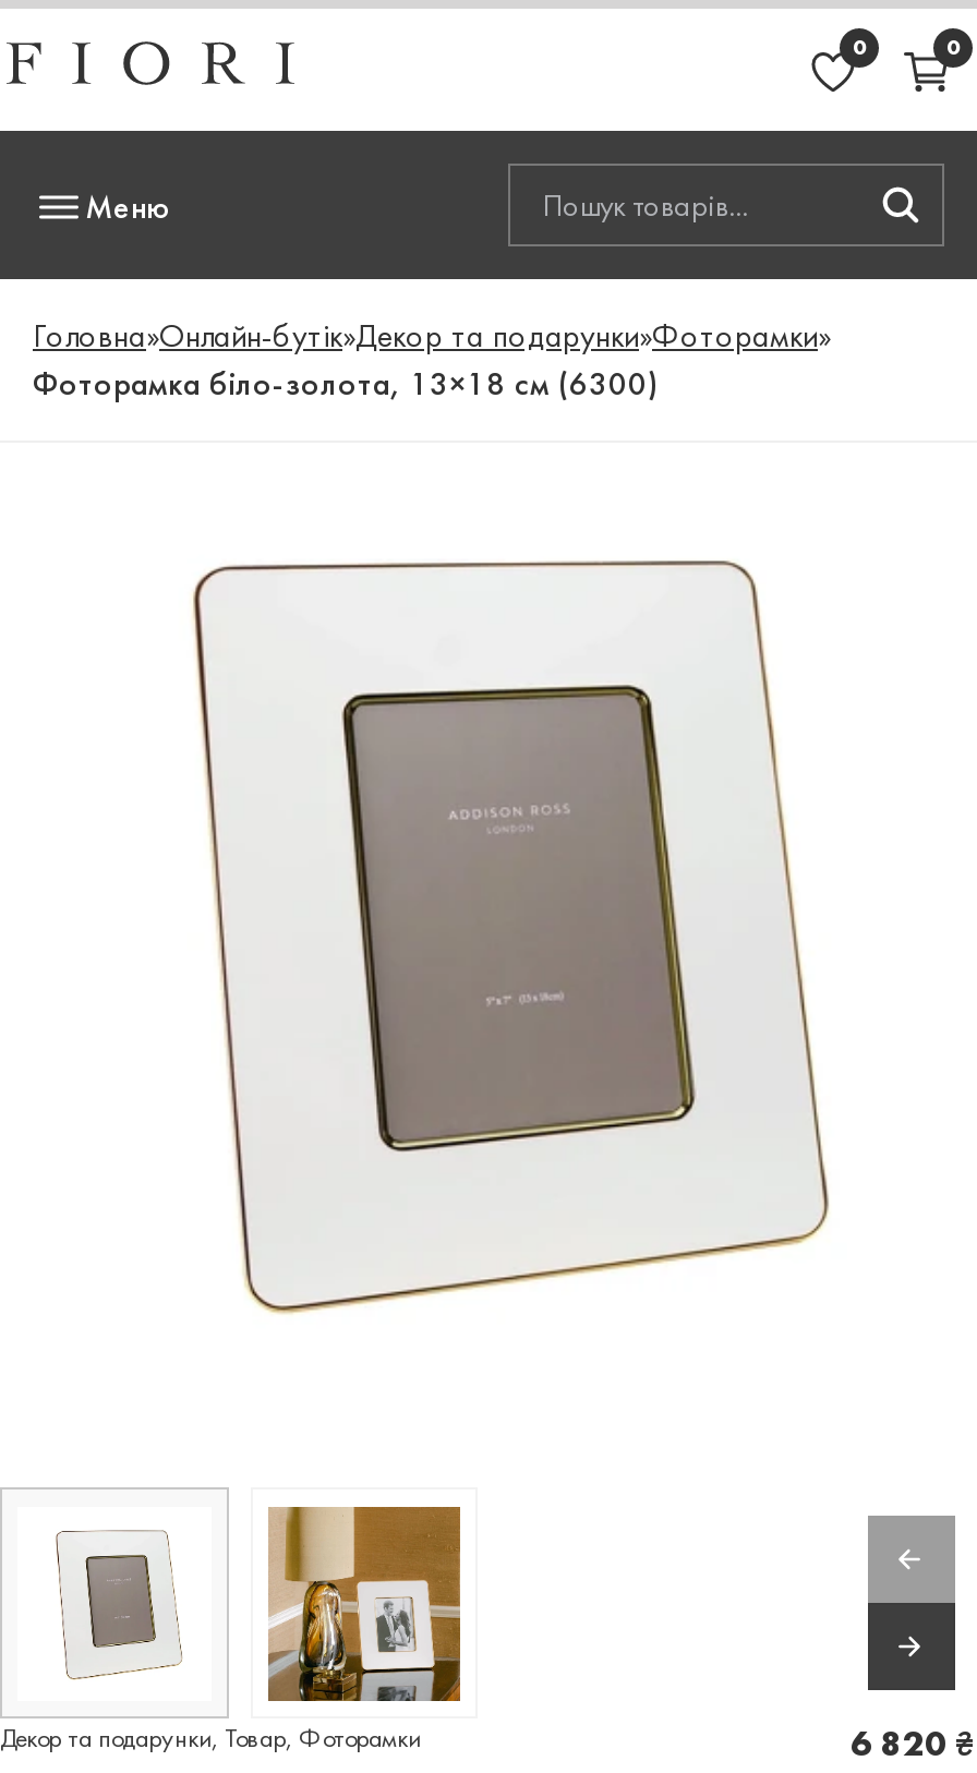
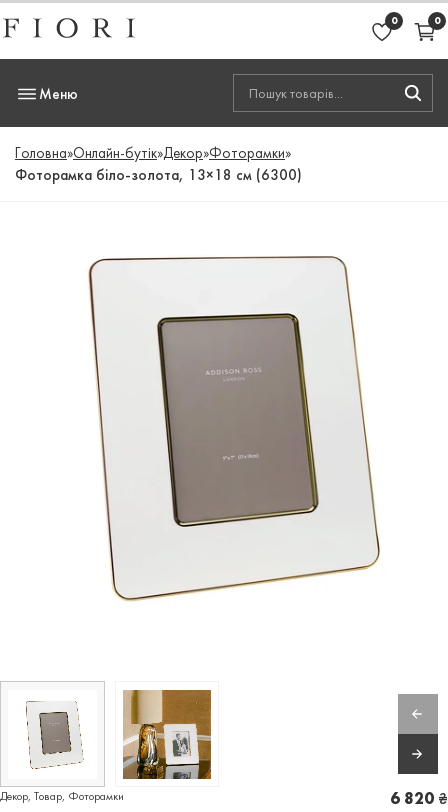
[33,315,831,359] Головна»Онлайн-бутік»Декор та подарунки»Фоторамки» -> [15,143,291,163] Головна»Онлайн-бутік»Декор»Фоторамки»
[0,1721,421,1756] Декор та подарунки, Товар, Фоторамки -> [0,788,124,804] Декор, Товар, Фоторамки

